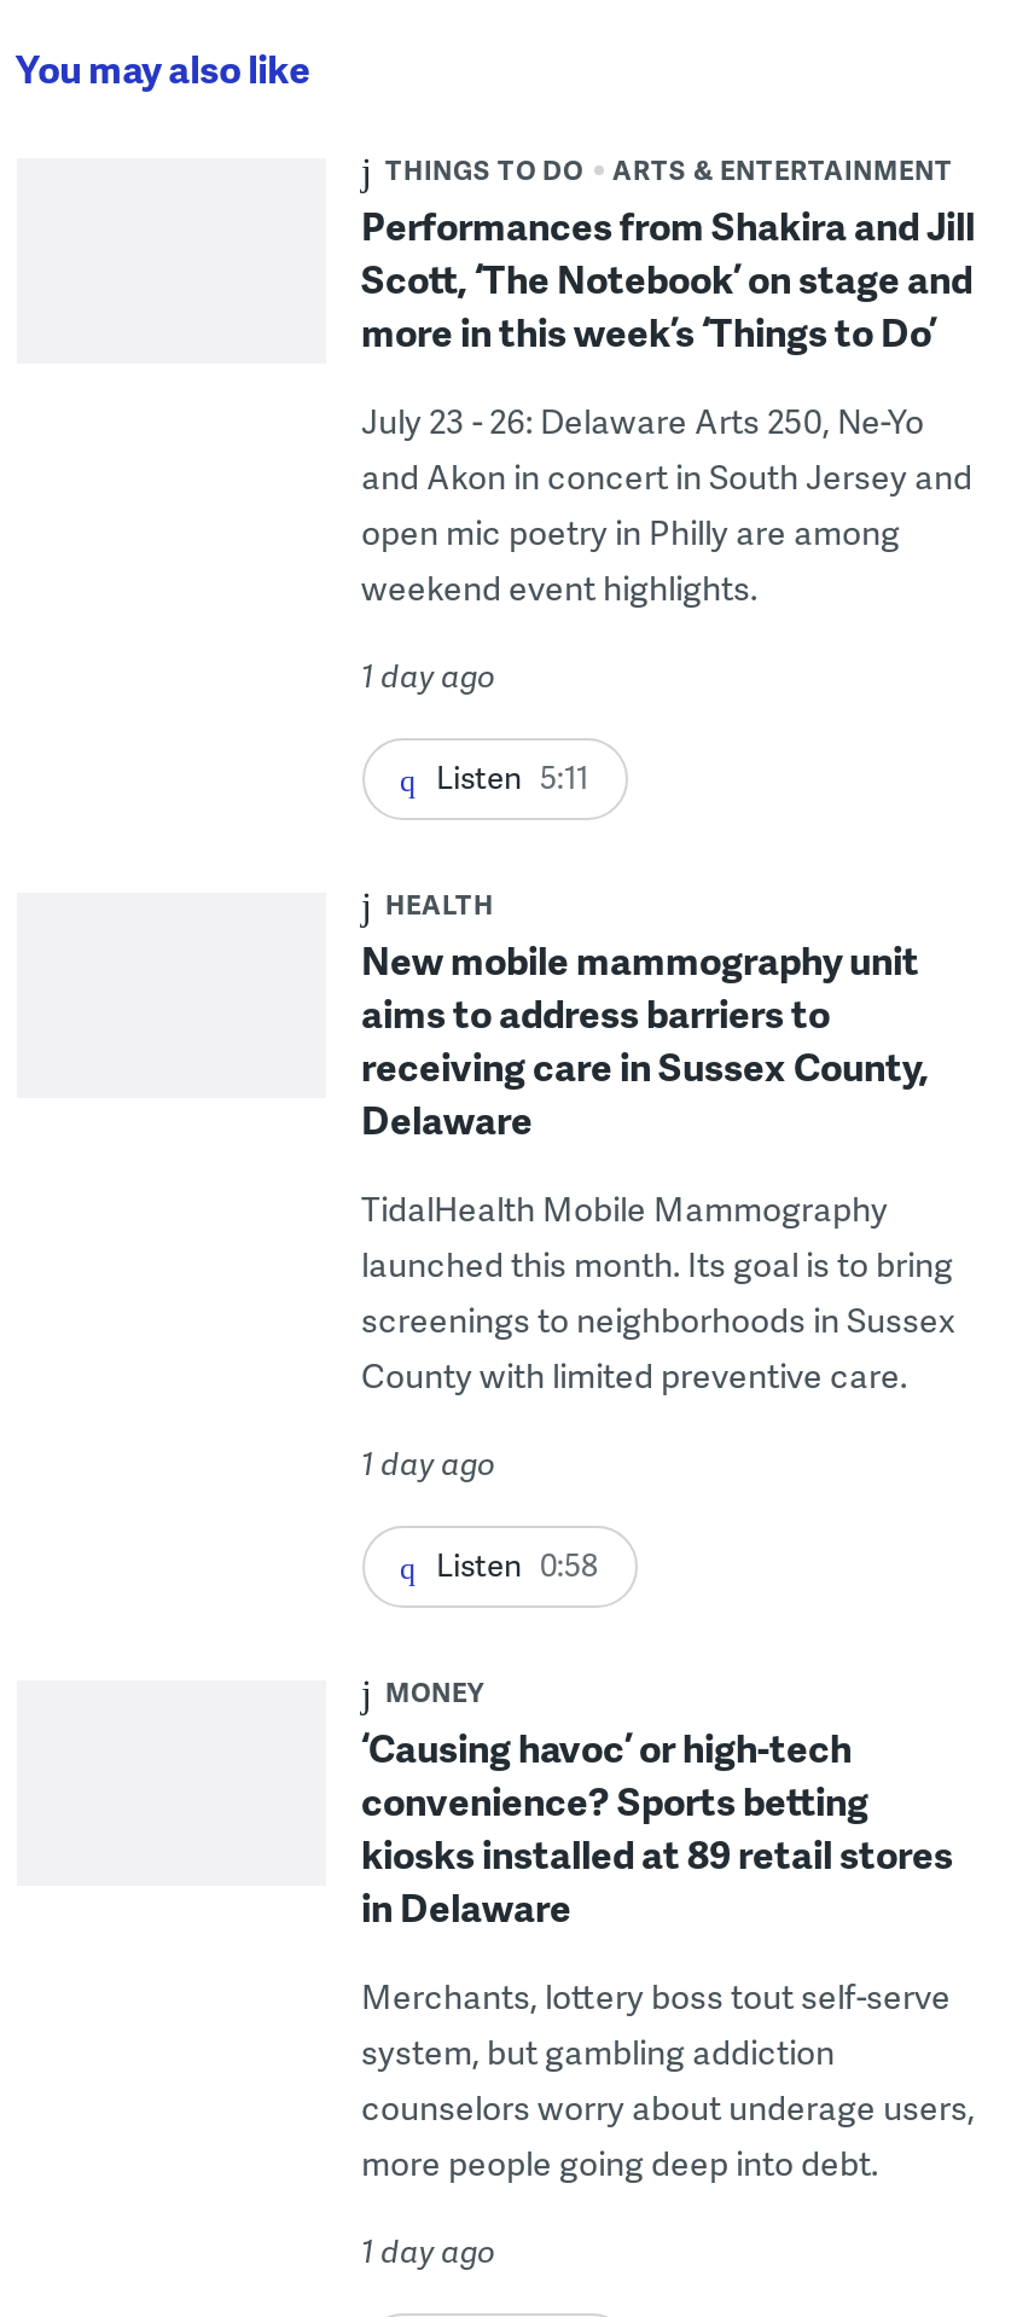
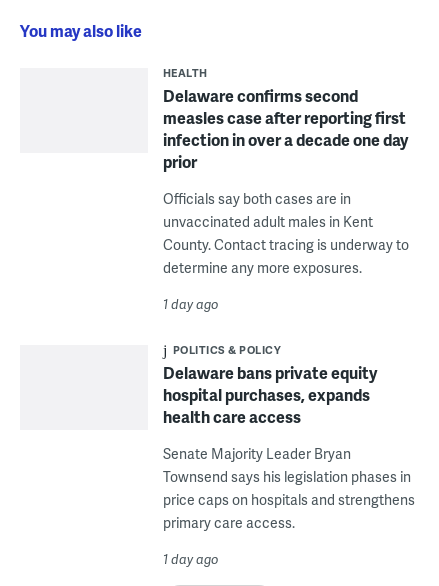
[361,151,975,799] THINGS TO DO | ARTS & ENTERTAINMENT | Performances from Shakira and Jill | Scott, ‘The Notebook’ on stage and | more in this week’s ‘Things to Do’ | July 23 - 26: Delaware Arts 250, Ne-Yo | and Akon in concert in South Jersey and | open mic poetry in Philly are among | weekend event highlights. | 1 day ago | Listen 5:11 -> none
[361,932,929,1147] New mobile mammography unit | aims to address barriers to | receiving care in Sussex County, | Delaware -> [162,84,407,173] Delaware confirms second | measles case after reporting first | infection in over a decade one day | prior
[361,1186,955,1398] TidalHealth Mobile Mammography | launched this month. Its goal is to bring | screenings to neighborhoods in Sussex | County with limited preventive care. -> [162,189,408,277] Officials say both cases are in | unvaccinated adult males in Kent | County. Contact tracing is underway to | determine any more exposures.
[361,1543,975,2186] Listen 0:58 | MONEY | ‘Causing havoc’ or high-tech | convenience? Sports betting | kiosks installed at 89 retail stores | in Delaware | Merchants, lottery boss tout self-serve | system, but gambling addiction | counselors worry about underage users, | more people going deep into debt. -> [162,342,414,532] POLITICS & POLICY | Delaware bans private equity | hospital purchases, expands | health care access | Senate Majority Leader Bryan | Townsend says his legislation phases in | price caps on hospitals and strengthens | primary care access.

